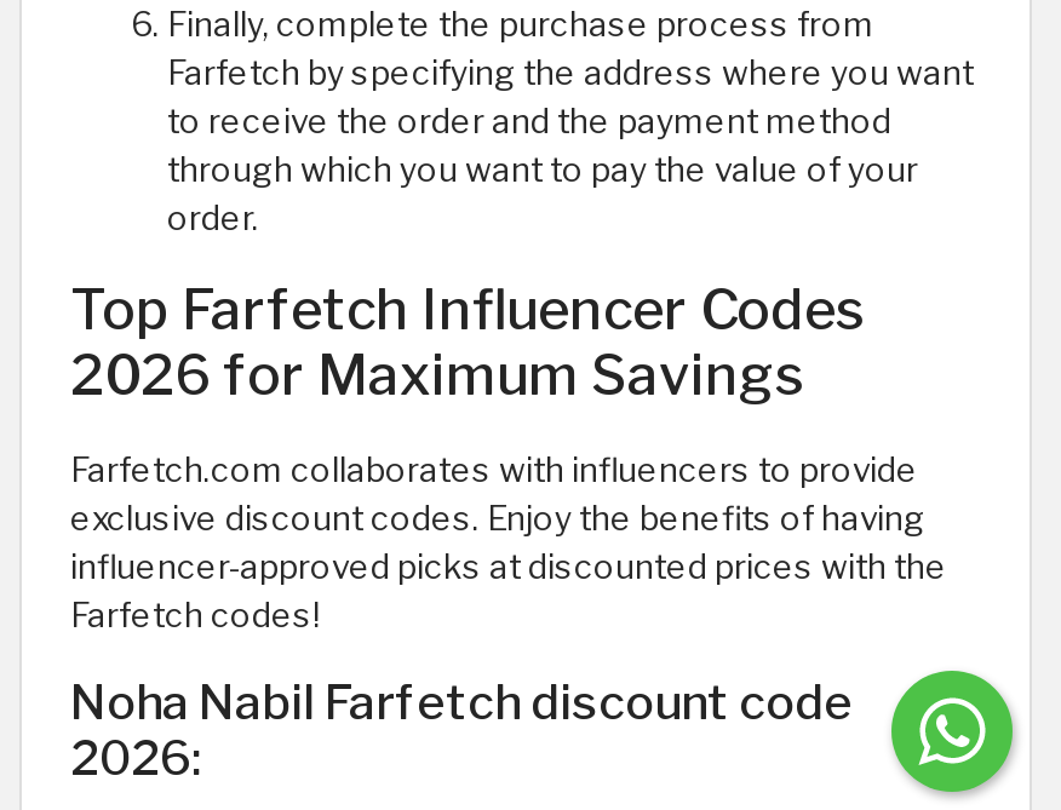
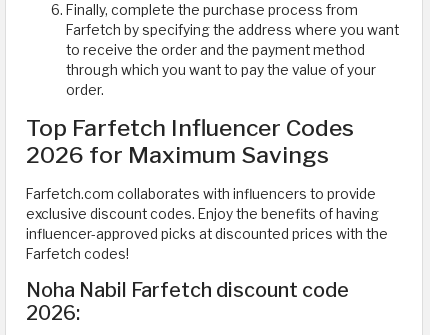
[889,668,1017,799] [image] -> none

